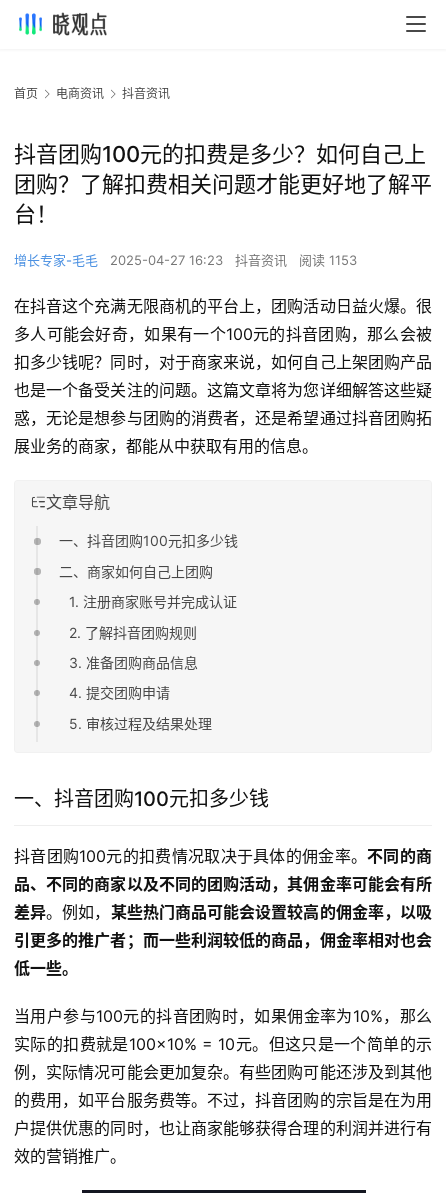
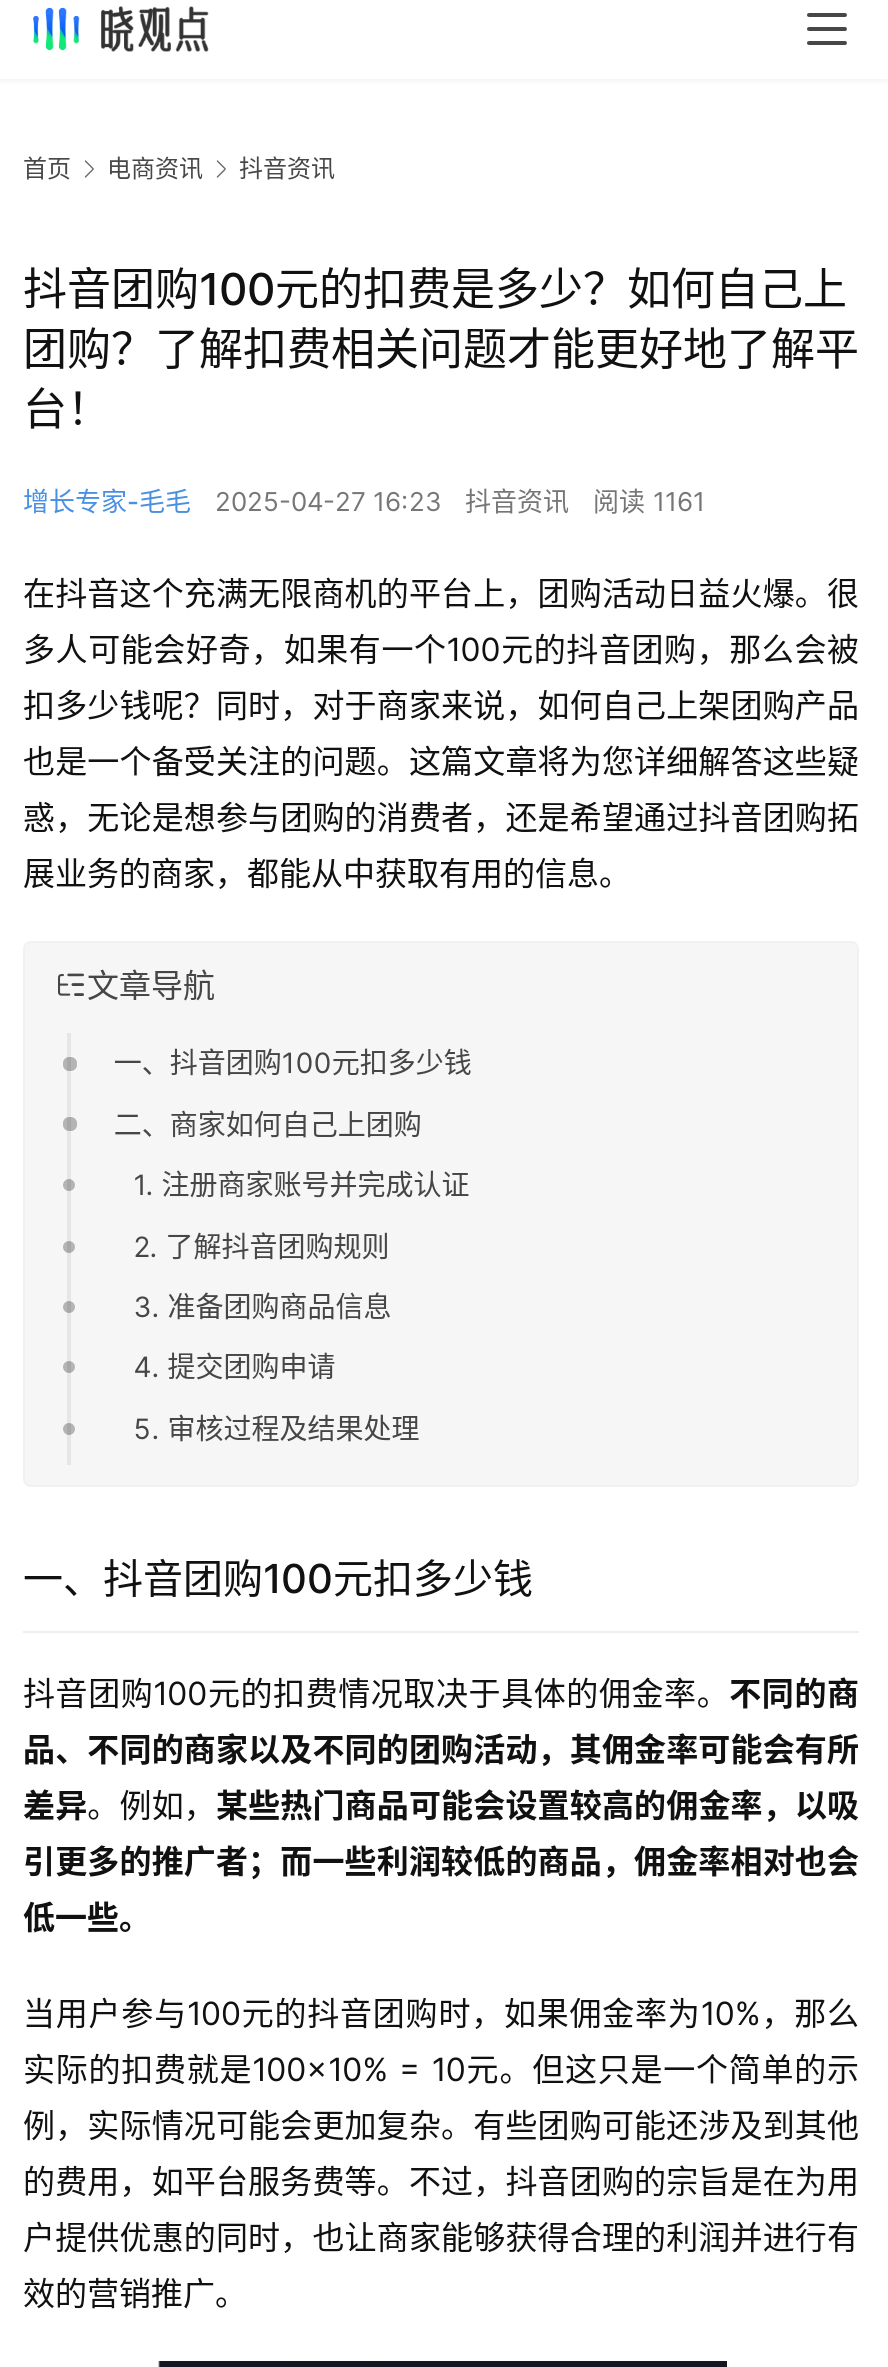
[14,252,357,268] 增长专家-毛毛 2025-04-27 16:23 抖音资讯 阅读 1153 -> [23,485,705,517] 增长专家-毛毛 2025-04-27 16:23 抖音资讯 阅读 1161

